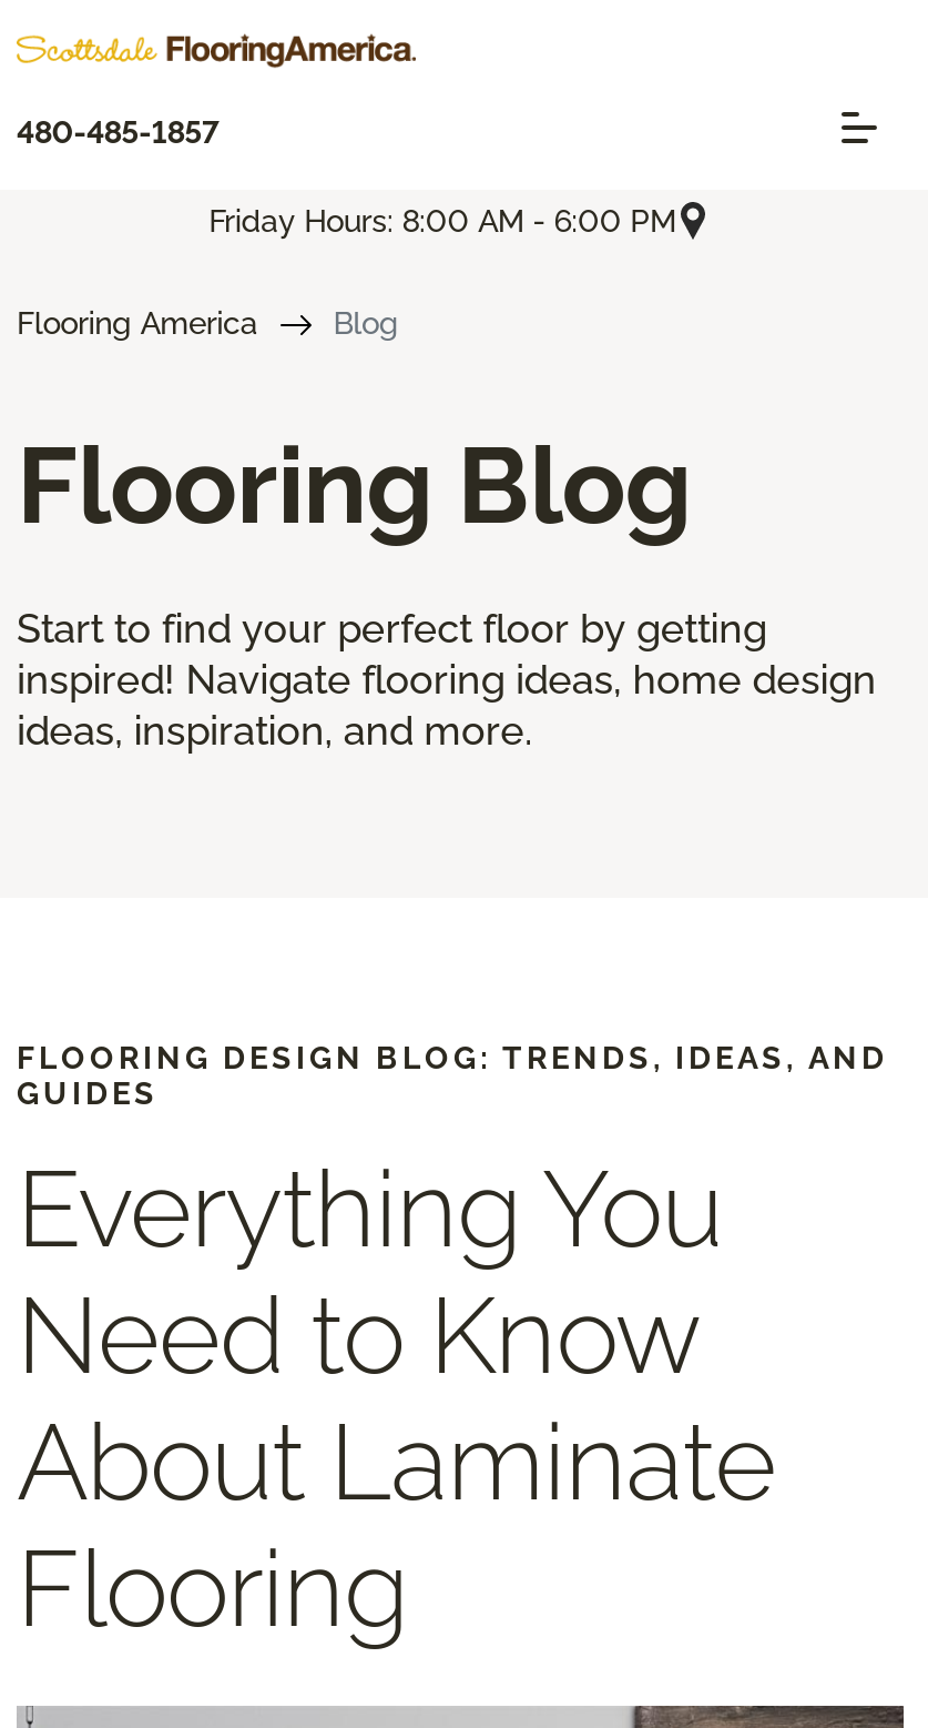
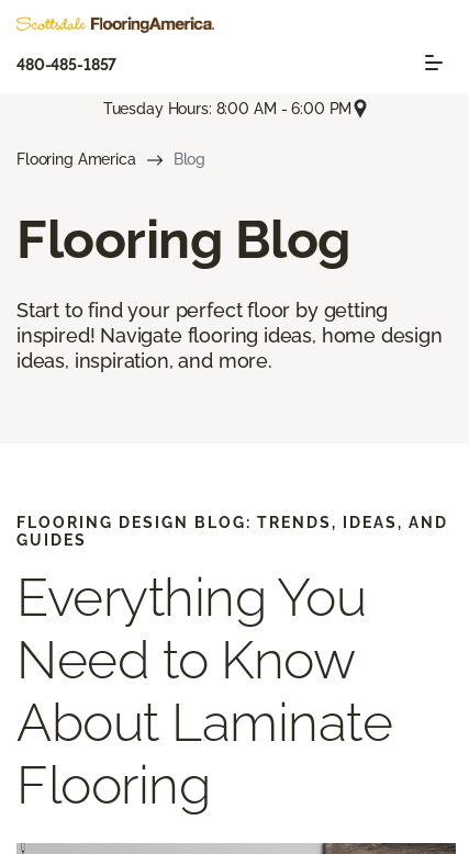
[209,202,676,238] Friday Hours: 8:00 AM - 6:00 PM -> [103,100,352,117] Tuesday Hours: 8:00 AM - 6:00 PM

